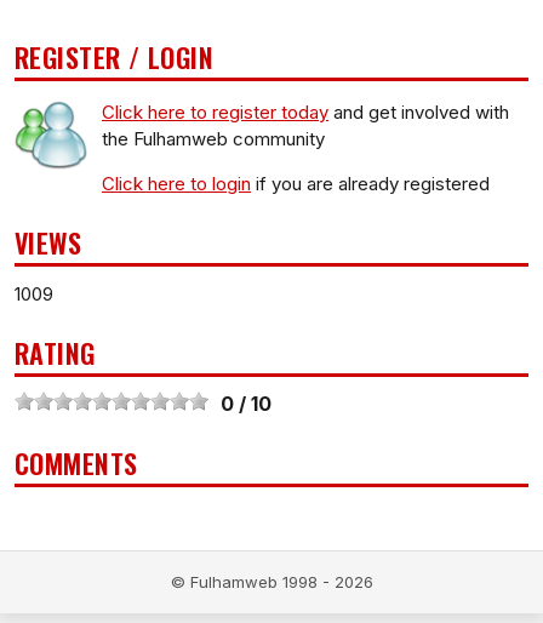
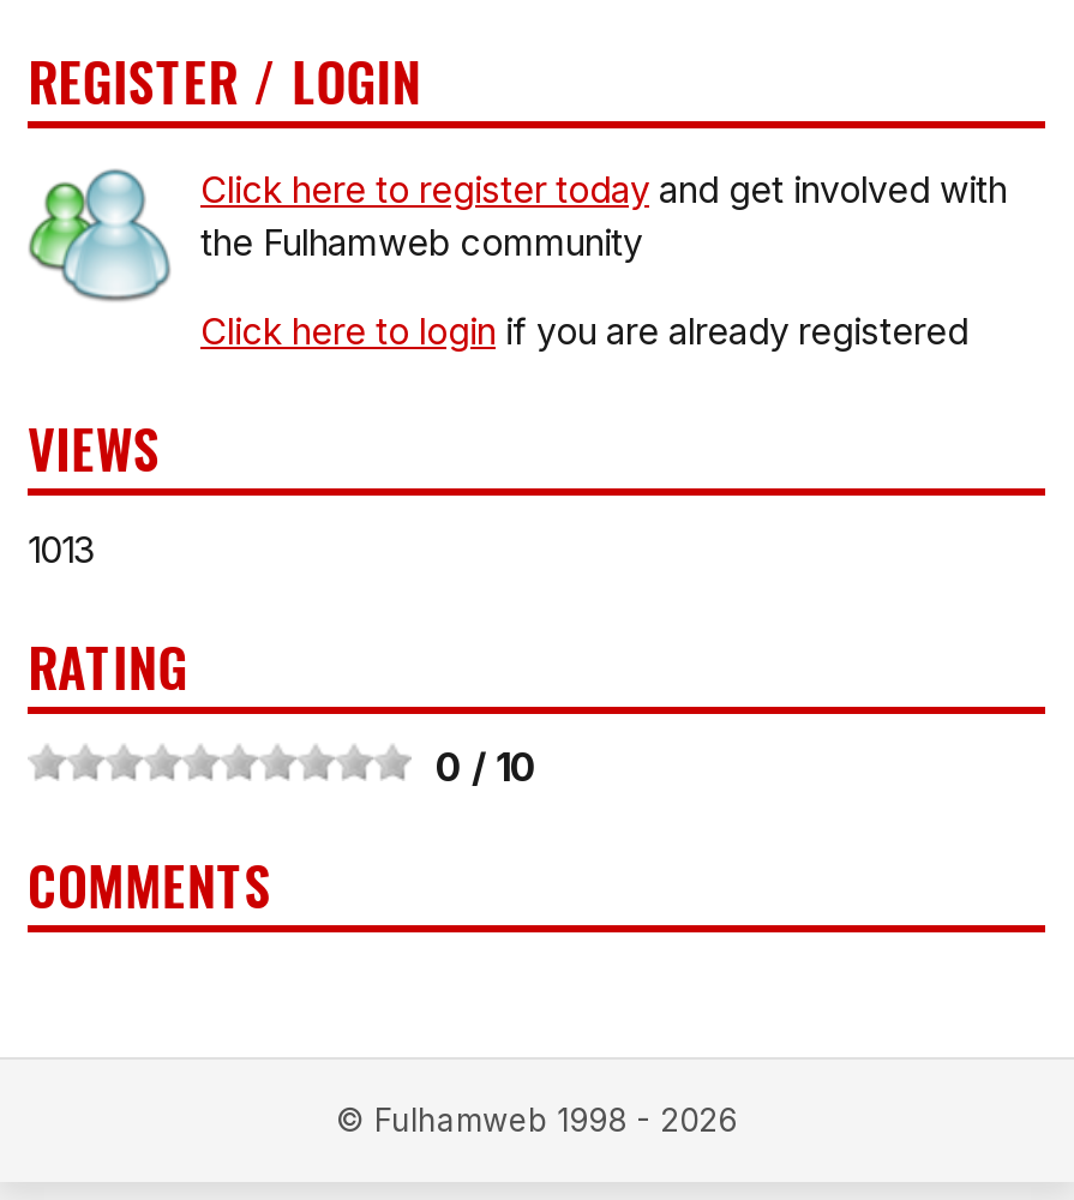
[15,282,53,305] 1009 -> [28,527,95,572] 1013

